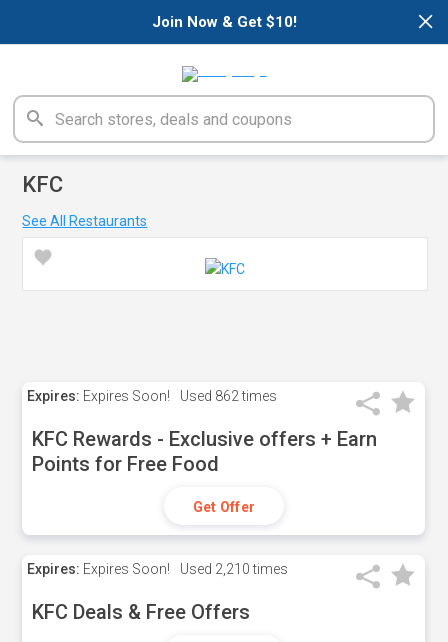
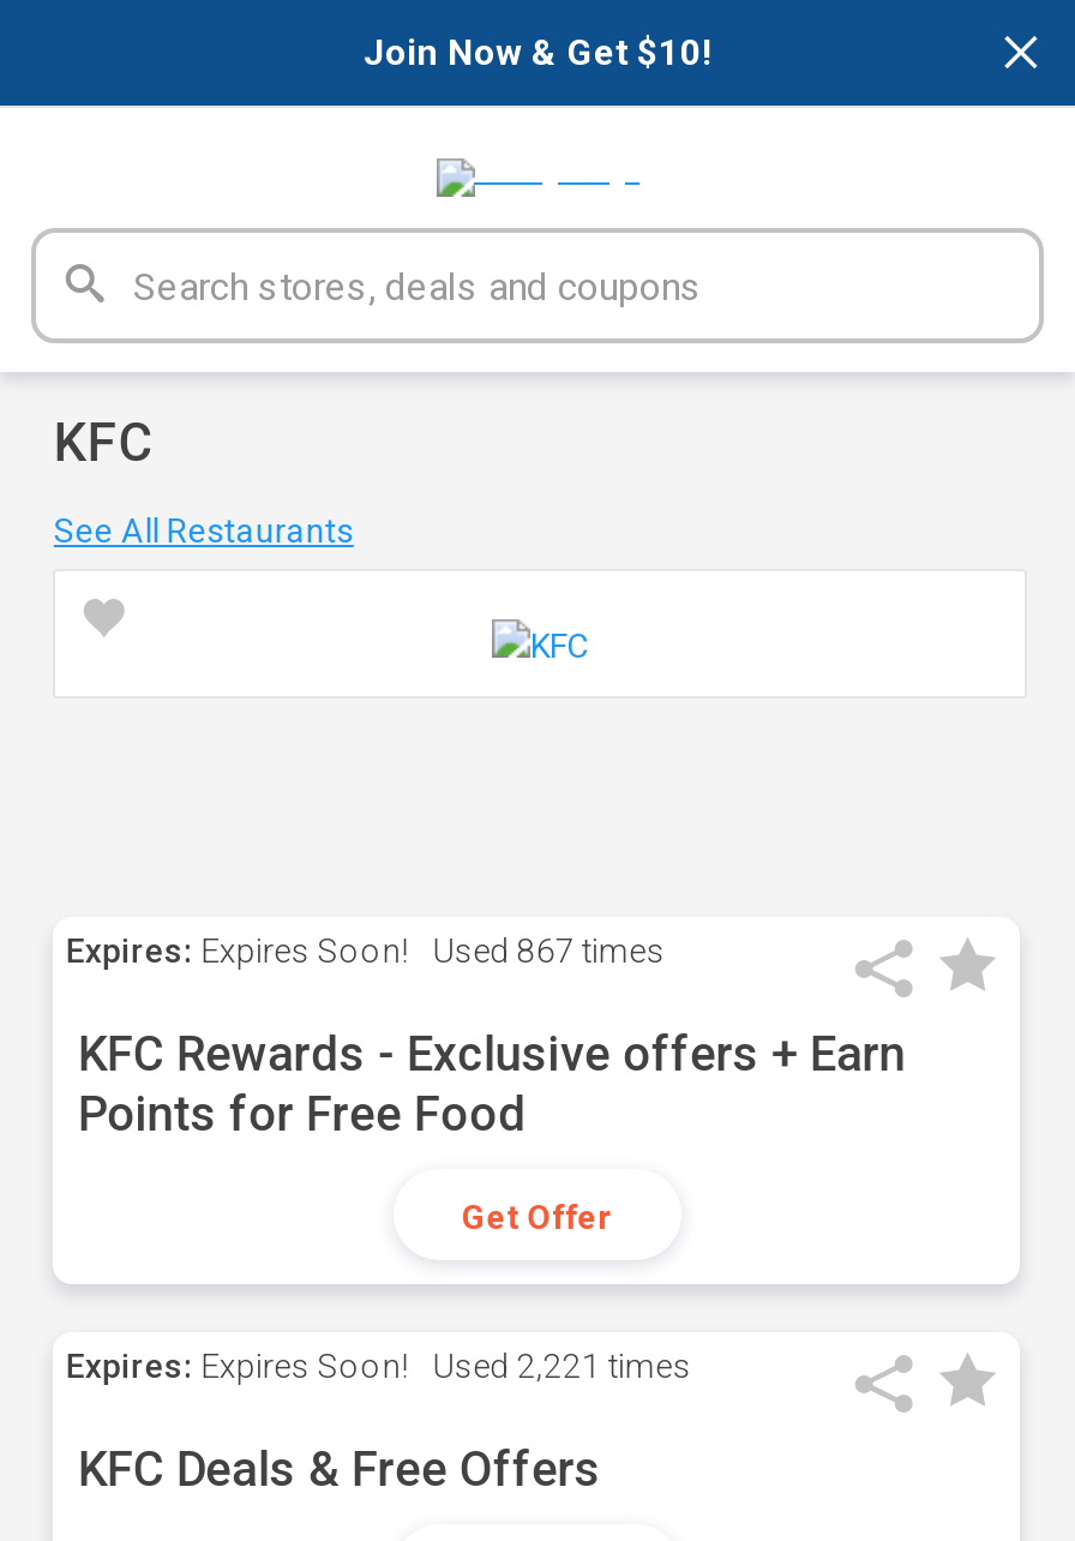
[27,388,277,404] Expires: Expires Soon! Used 862 times -> [66,931,666,970] Expires: Expires Soon! Used 867 times
[27,561,288,577] Expires: Expires Soon! Used 2,210 times -> [66,1347,692,1385] Expires: Expires Soon! Used 2,221 times

